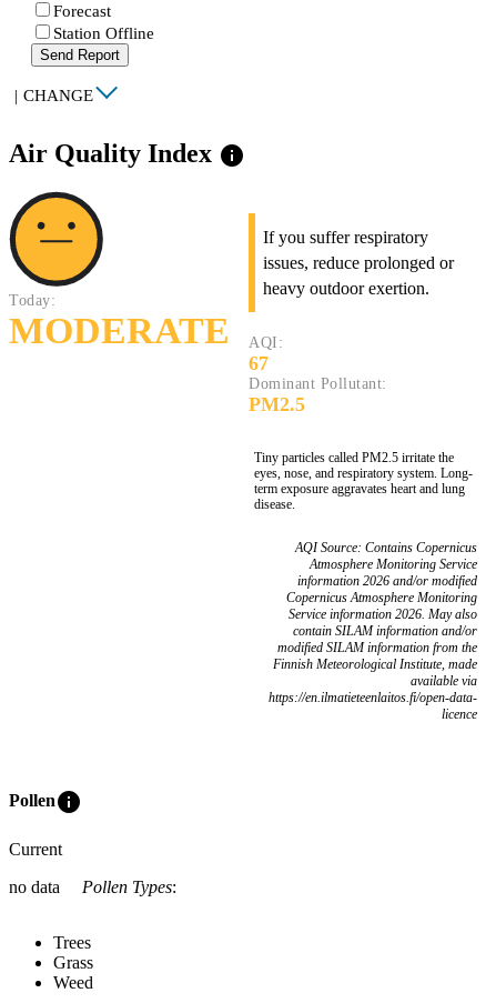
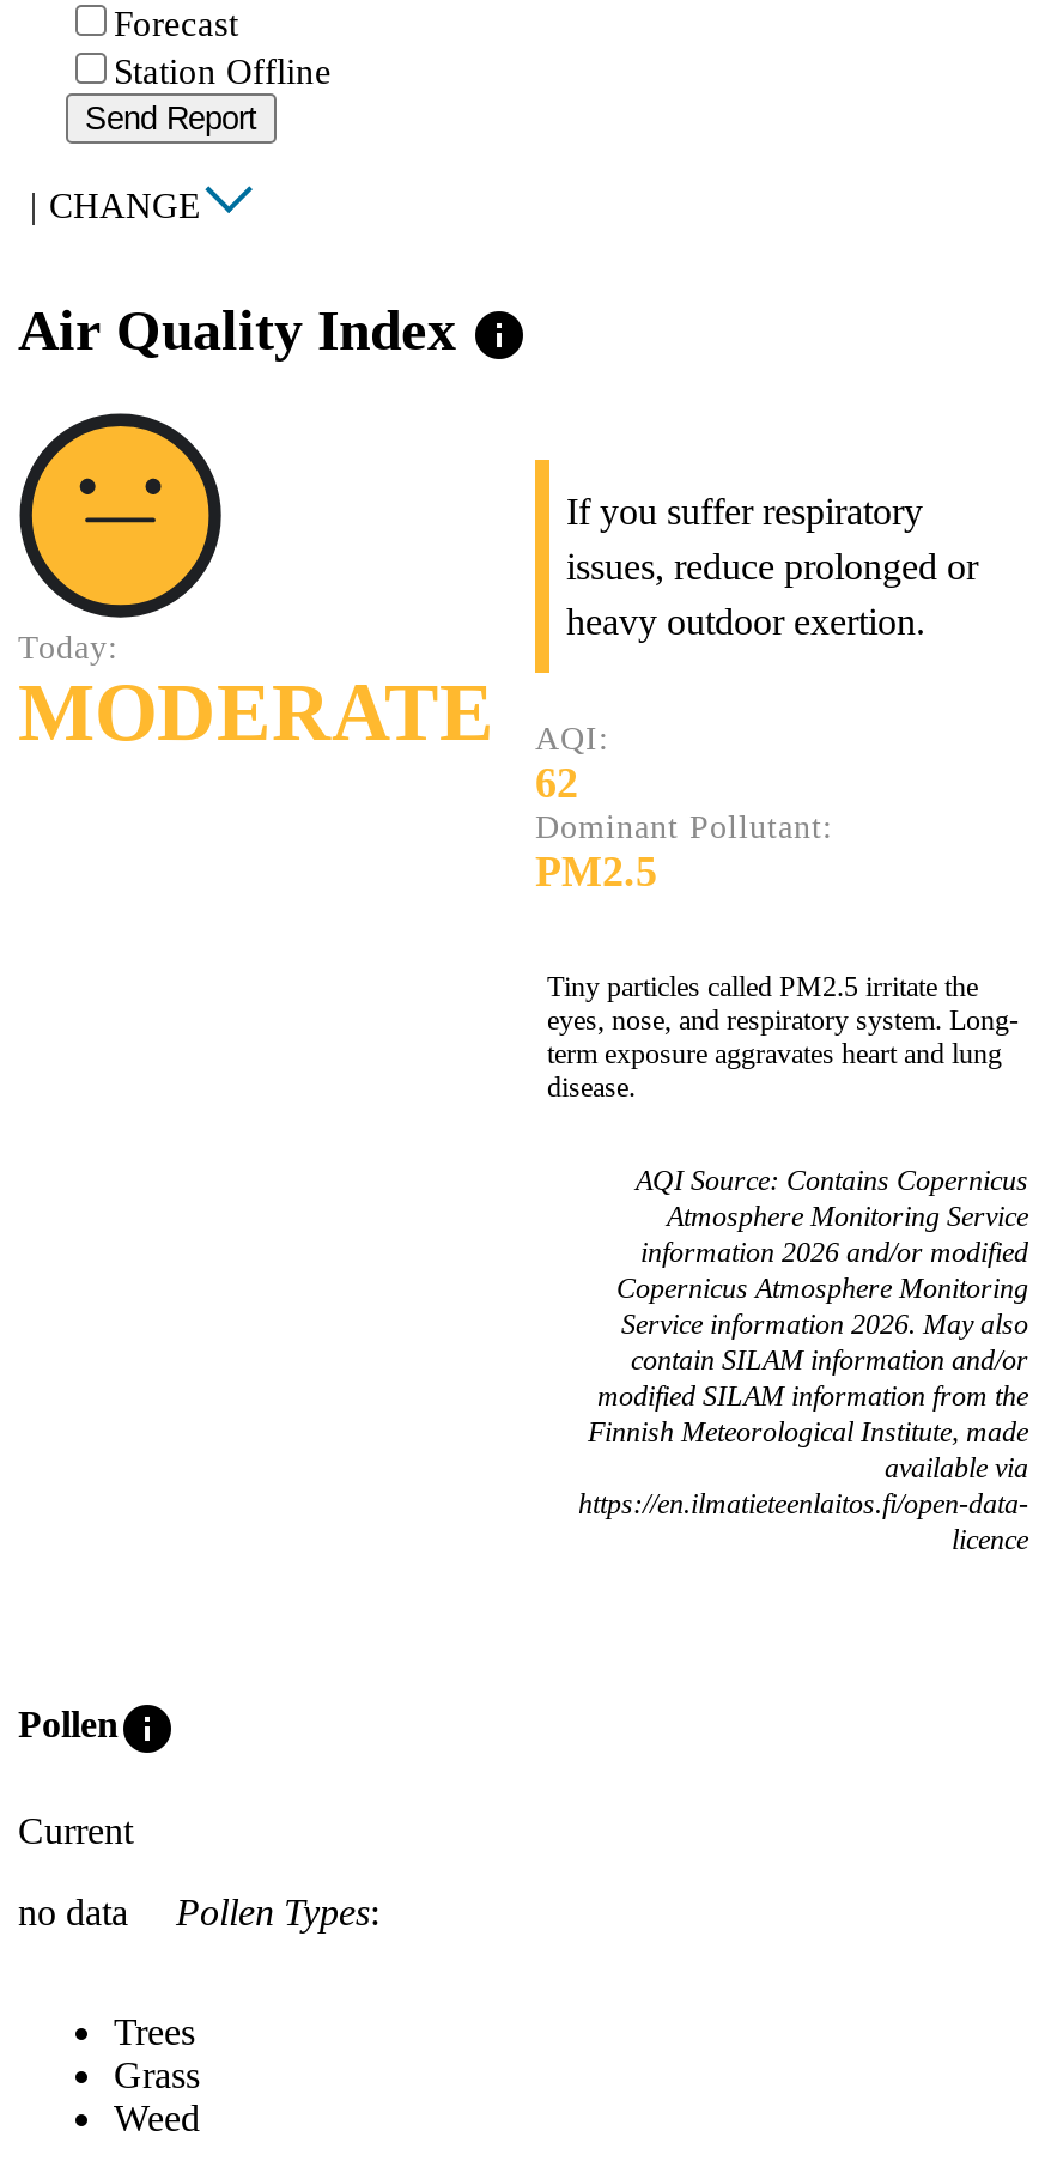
[249,352,269,375] 67 -> [535,760,578,807] 62

